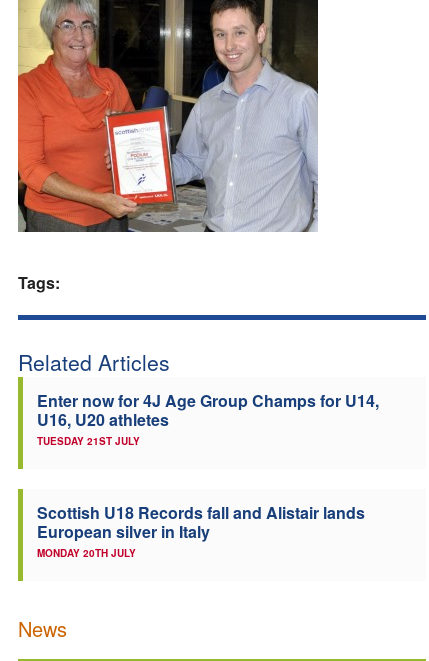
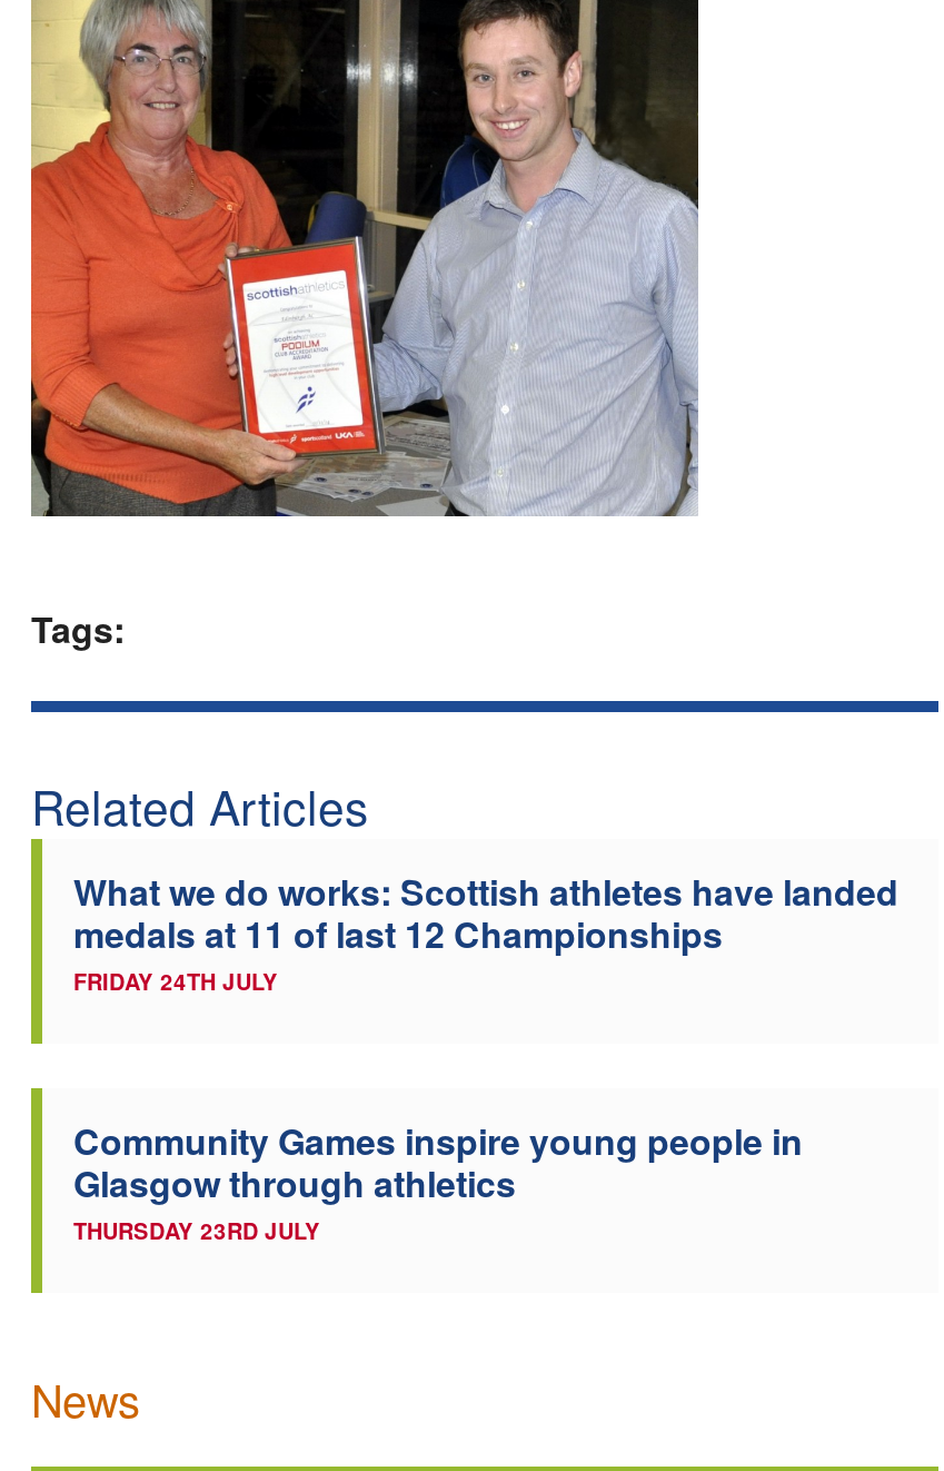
[37,389,379,448] Enter now for 4J Age Group Champs for U14, | U16, U20 athletes | TUESDAY 21ST JULY -> [73,866,898,997] What we do works: Scottish athletes have landed | medals at 11 of last 12 Championships | FRIDAY 24TH JULY
[37,501,365,560] Scottish U18 Records fall and Alistair lands | European silver in Italy | MONDAY 20TH JULY -> [73,1115,803,1246] Community Games inspire young people in | Glasgow through athletics | THURSDAY 23RD JULY

